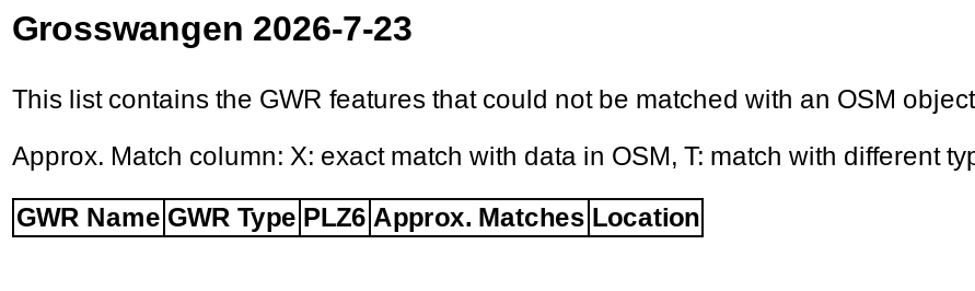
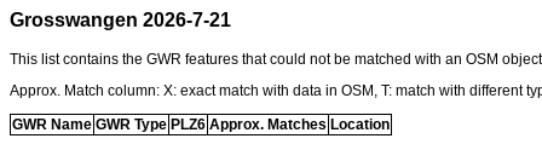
[12,10,413,47] Grosswangen 2026-7-23 -> [10,10,231,30] Grosswangen 2026-7-21

